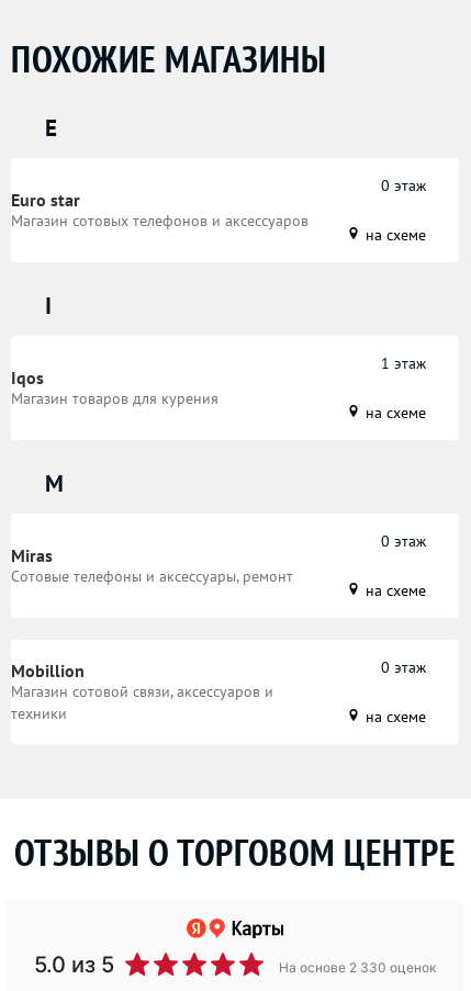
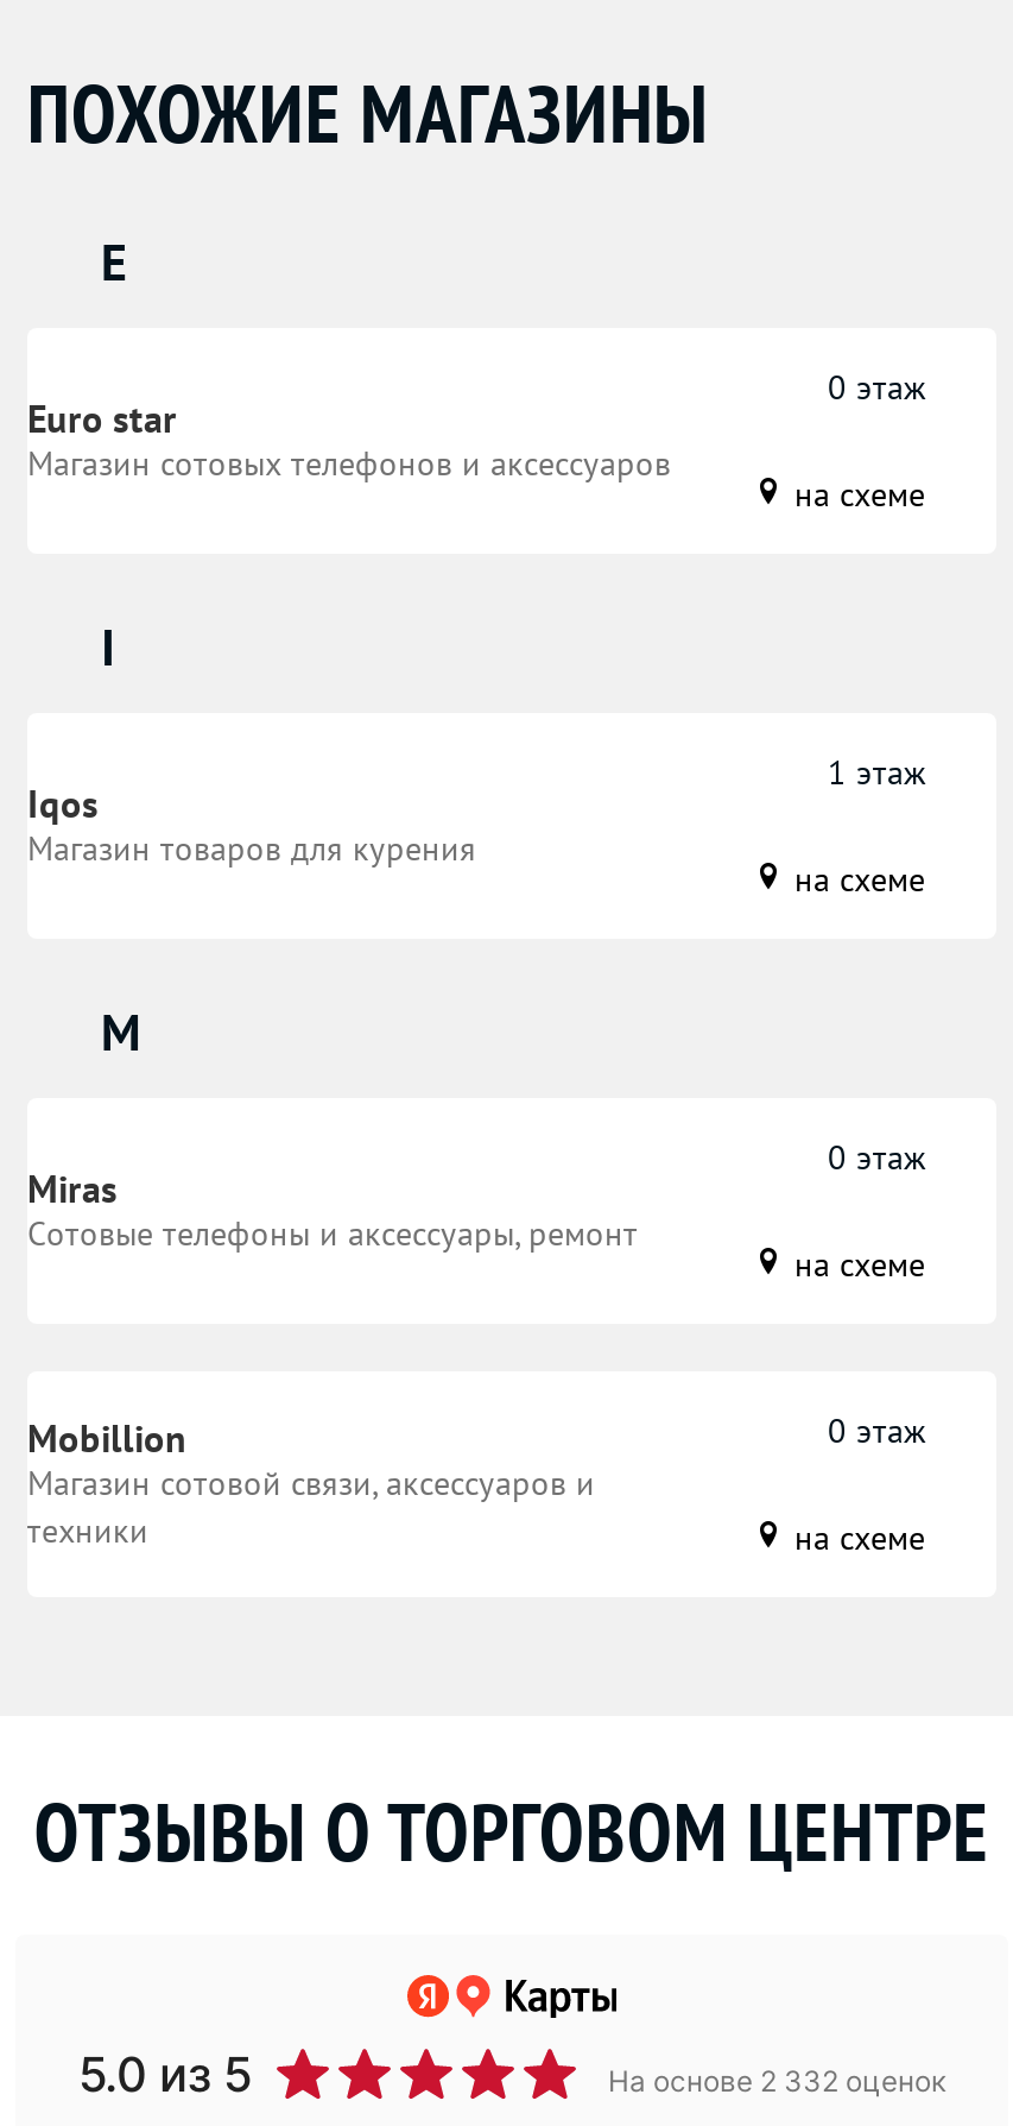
[279,959,436,975] На основе 2 330 оценок -> [608,2062,945,2098] На основе 2 332 оценок

